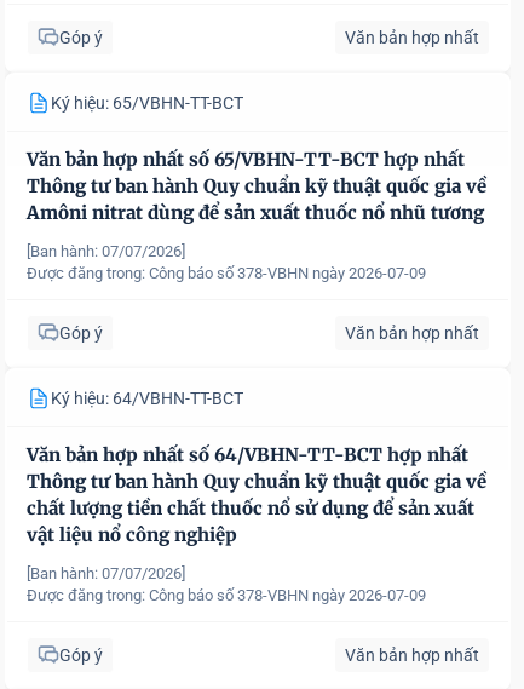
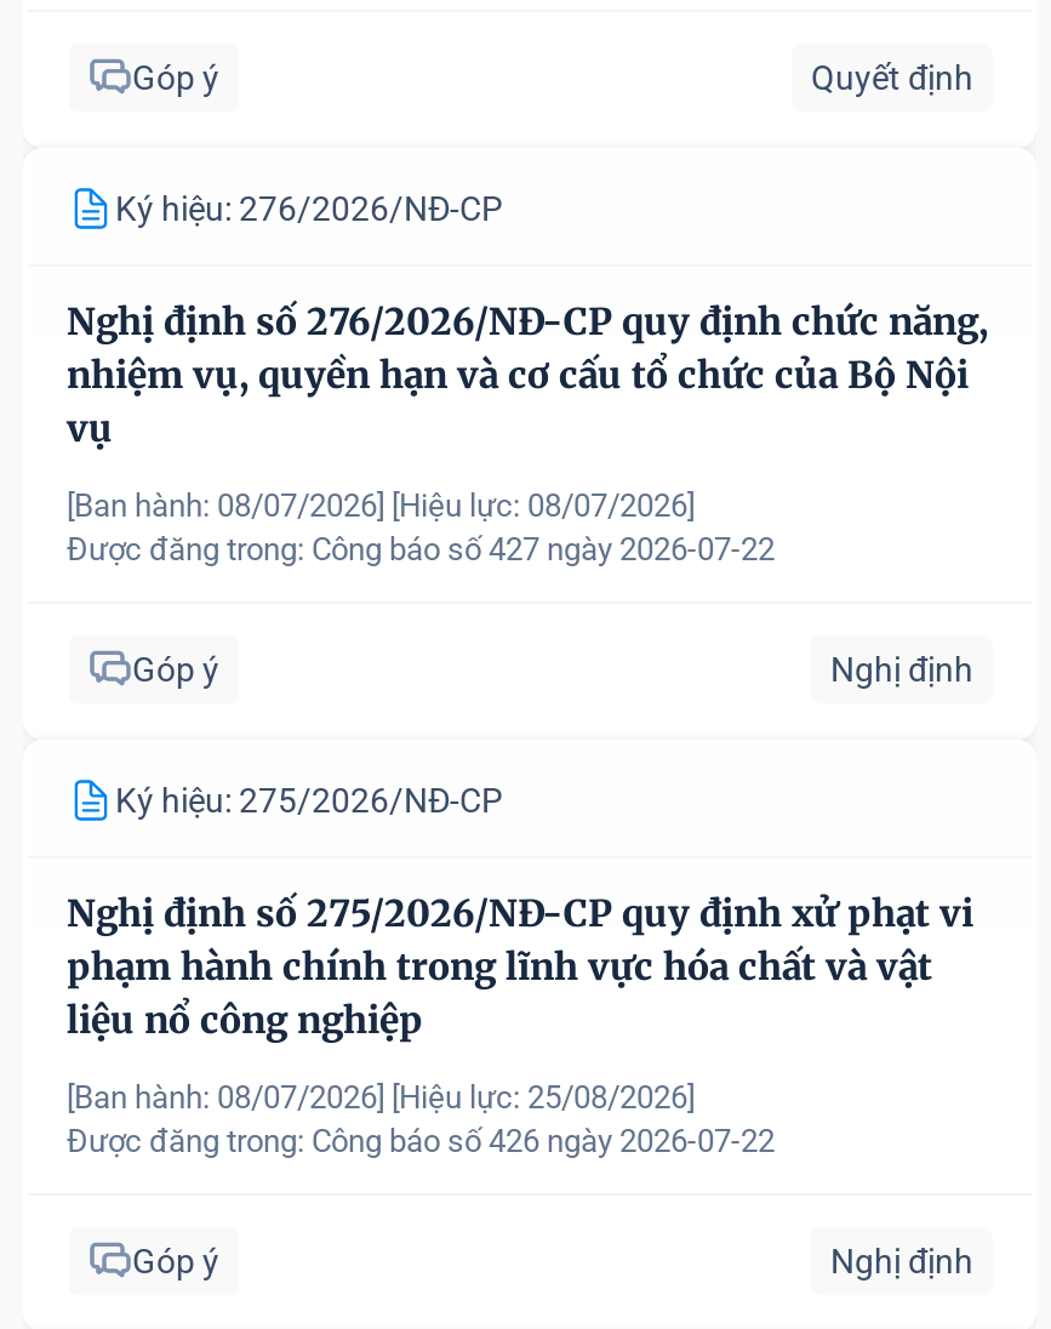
[345,28,479,48] Văn bản hợp nhất -> [811,59,973,98] Quyết định
[51,94,243,113] Ký hiệu: 65/VBHN-TT-BCT -> [115,190,503,229] Ký hiệu: 276/2026/NĐ-CP
[27,148,486,225] Văn bản hợp nhất số 65/VBHN-TT-BCT hợp nhất | Thông tư ban hành Quy chuẩn kỹ thuật quốc gia về | Amôni nitrat dùng để sản xuất thuốc nổ nhũ tương -> [67,300,988,452] Nghị định số 276/2026/NĐ-CP quy định chức năng, | nhiệm vụ, quyền hạn và cơ cấu tổ chức của Bộ Nội | vụ
[27,243,426,283] [Ban hành: 07/07/2026] | Được đăng trong: Công báo số 378-VBHN ngày 2026-07-09 -> [67,489,775,569] [Ban hành: 08/07/2026] [Hiệu lực: 08/07/2026] | Được đăng trong: Công báo số 427 ngày 2026-07-22
[345,324,479,343] Văn bản hợp nhất -> [830,651,973,690] Nghị định
[51,389,243,409] Ký hiệu: 64/VBHN-TT-BCT -> [115,782,503,821] Ký hiệu: 275/2026/NĐ-CP
[27,444,486,547] Văn bản hợp nhất số 64/VBHN-TT-BCT hợp nhất | Thông tư ban hành Quy chuẩn kỹ thuật quốc gia về | chất lượng tiền chất thuốc nổ sử dụng để sản xuất | vật liệu nổ công nghiệp -> [67,891,973,1044] Nghị định số 275/2026/NĐ-CP quy định xử phạt vi | phạm hành chính trong lĩnh vực hóa chất và vật | liệu nổ công nghiệp
[27,565,426,605] [Ban hành: 07/07/2026] | Được đăng trong: Công báo số 378-VBHN ngày 2026-07-09 -> [67,1080,775,1160] [Ban hành: 08/07/2026] [Hiệu lực: 25/08/2026] | Được đăng trong: Công báo số 426 ngày 2026-07-22
[345,646,479,665] Văn bản hợp nhất -> [830,1243,973,1282] Nghị định

